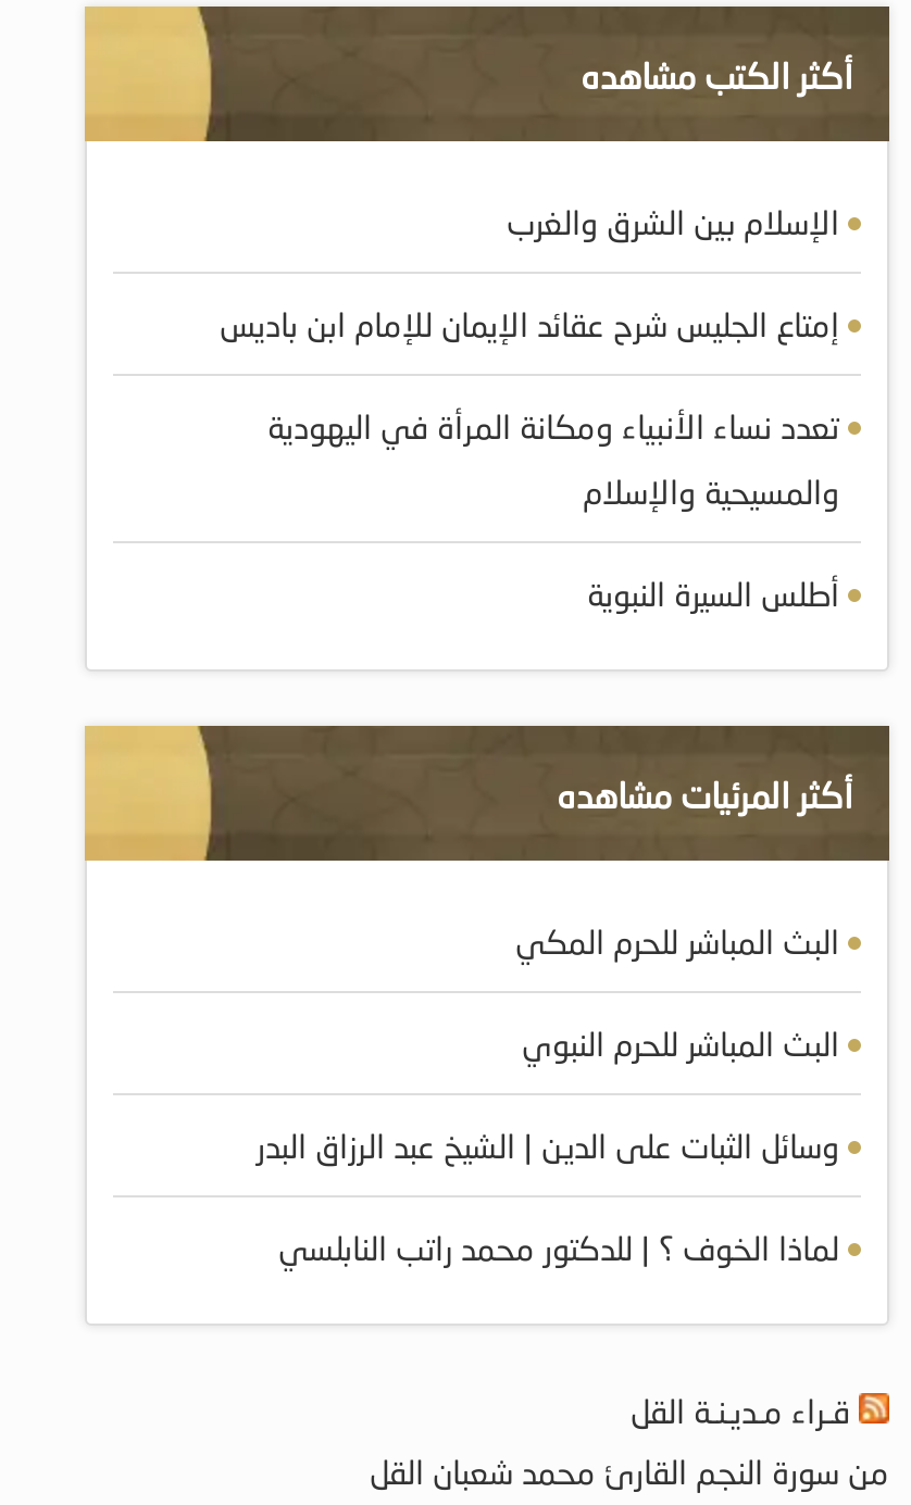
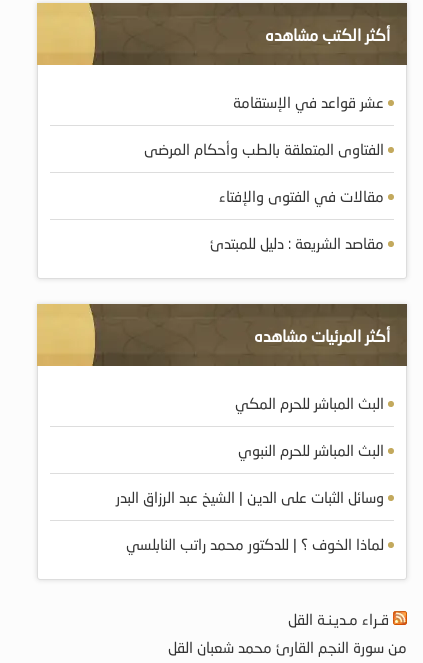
[220,202,839,613] الإسلام بين الشرق والغرب | إمتاع الجليس شرح عقائد الإيمان للإمام ابن باديس | تعدد نساء الأنبياء ومكانة المرأة في اليهودية | والمسيحية والإسلام | أطلس السيرة النبوية -> [144,93,384,252] عشر قواعد في الإستقامة | الفتاوى المتعلقة بالطب وأحكام المرضى | مقالات في الفتوى والإفتاء | مقاصد الشريعة : دليل للمبتدئ

